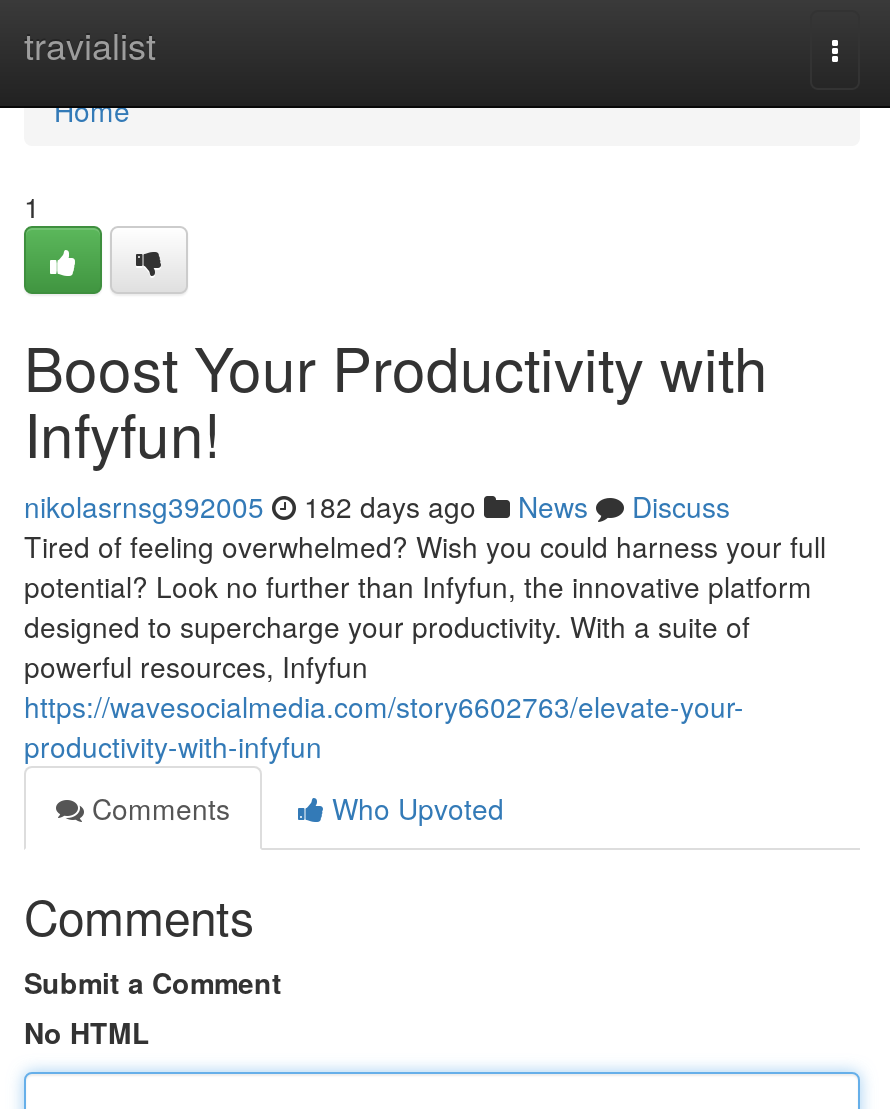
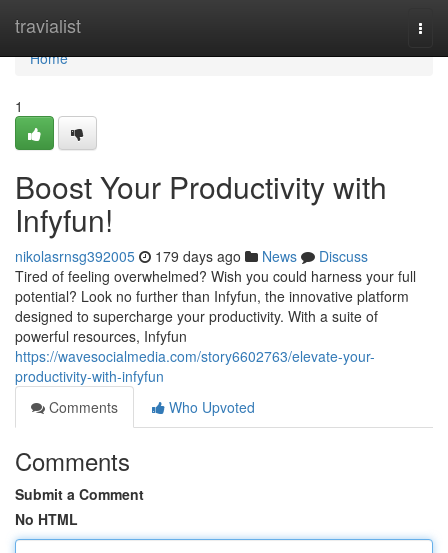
[24,486,730,526] nikolasrnsg392005 182 days ago News Discuss -> [15,246,368,266] nikolasrnsg392005 179 days ago News Discuss

